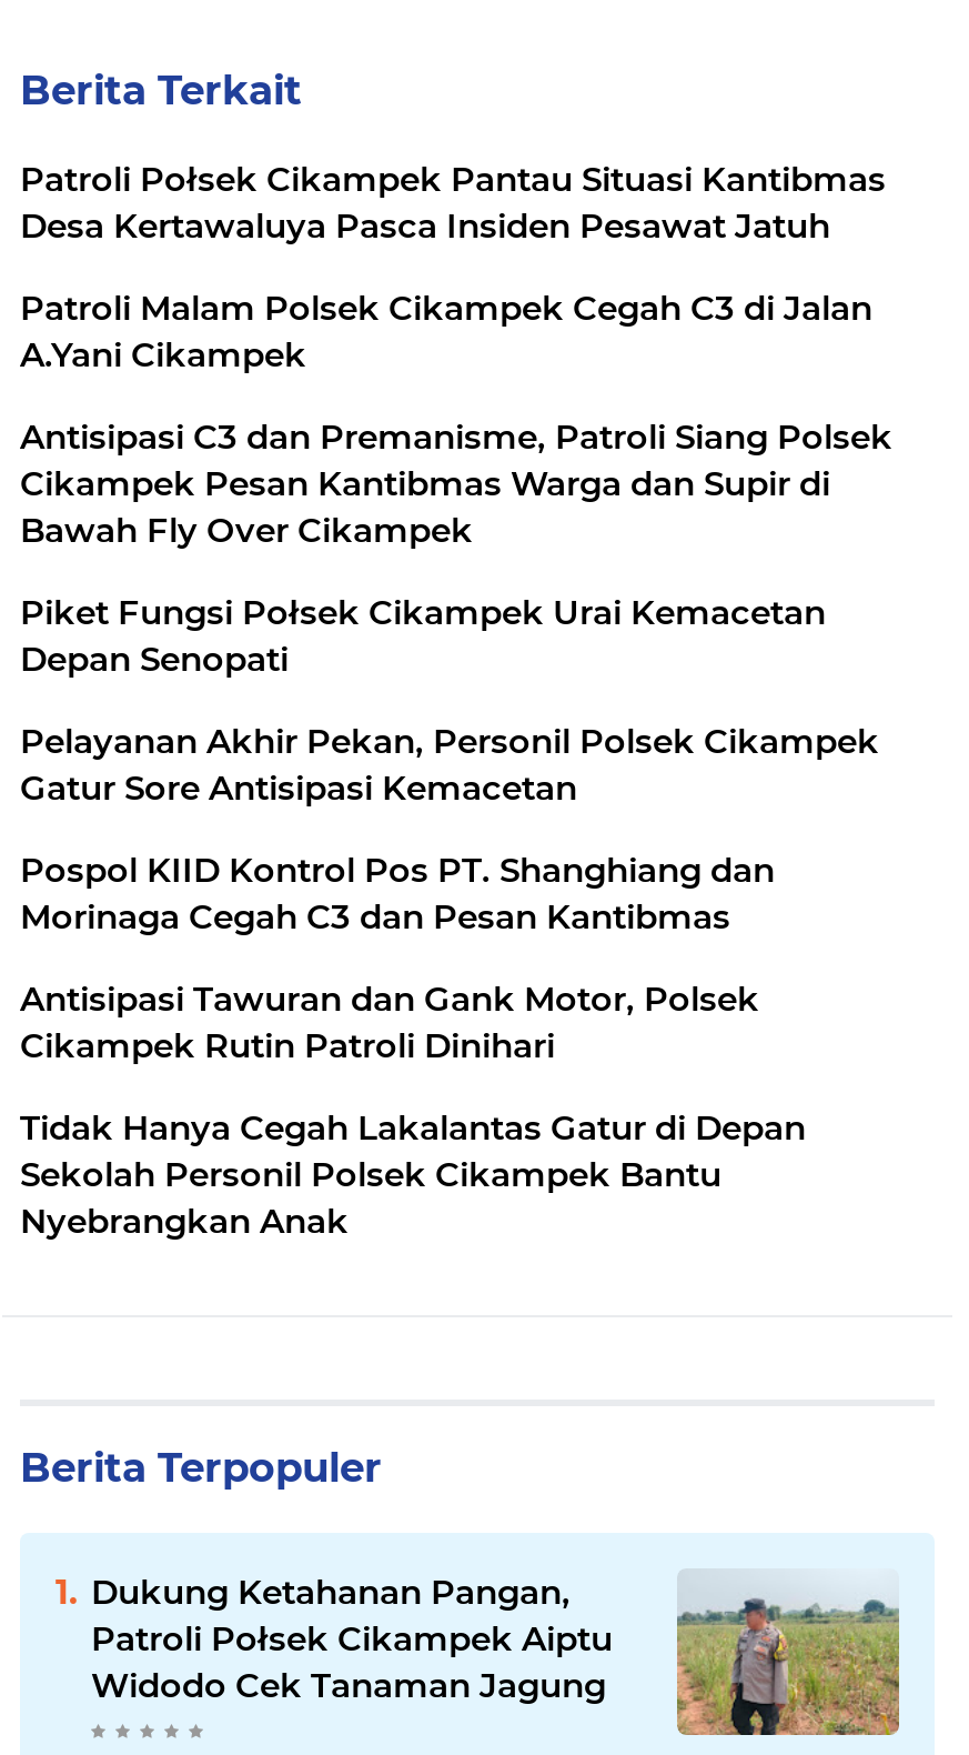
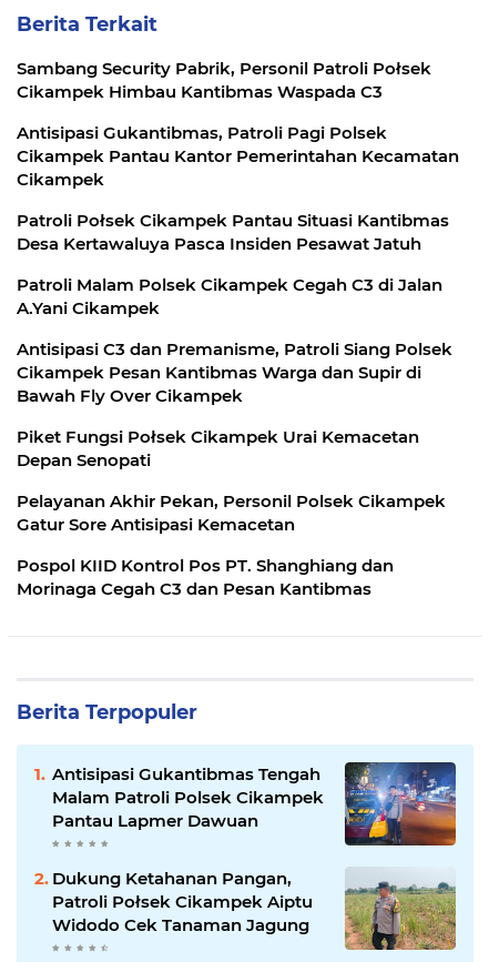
none -> [17,58,459,190] Sambang Security Pabrik, Personil Patroli Połsek | Cikampek Himbau Kantibmas Waspada C3 | Antisipasi Gukantibmas, Patroli Pagi Polsek | Cikampek Pantau Kantor Pemerintahan Kecamatan | Cikampek
moved [20,158,892,937] -> [17,210,452,599]: Patroli Połsek Cikampek Pantau Situasi Kantibmas | Desa Kertawaluya Pasca Insiden Pesawat Jatuh | Patroli Malam Polsek Cikampek Cegah C3 di Jalan | ... | Pospol KIID Kontrol Pos PT. Shanghiang dan | Morinaga Cegah C3 dan Pesan Kantibmas
[20,977,806,1242] Antisipasi Tawuran dan Gank Motor, Polsek | Cikampek Rutin Patroli Dinihari | Tidak Hanya Cegah Lakalantas Gatur di Depan | Sekolah Personil Polsek Cikampek Bantu | Nyebrangkan Anak -> none
none -> [52,761,457,847] [image] | Antisipasi Gukantibmas Tengah | Malam Patroli Polsek Cikampek | Pantau Lapmer Dawuan

